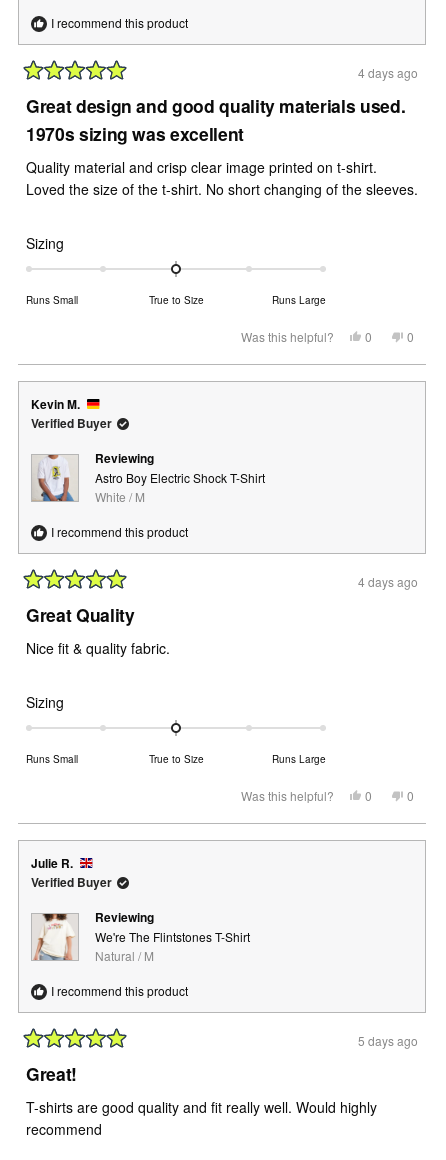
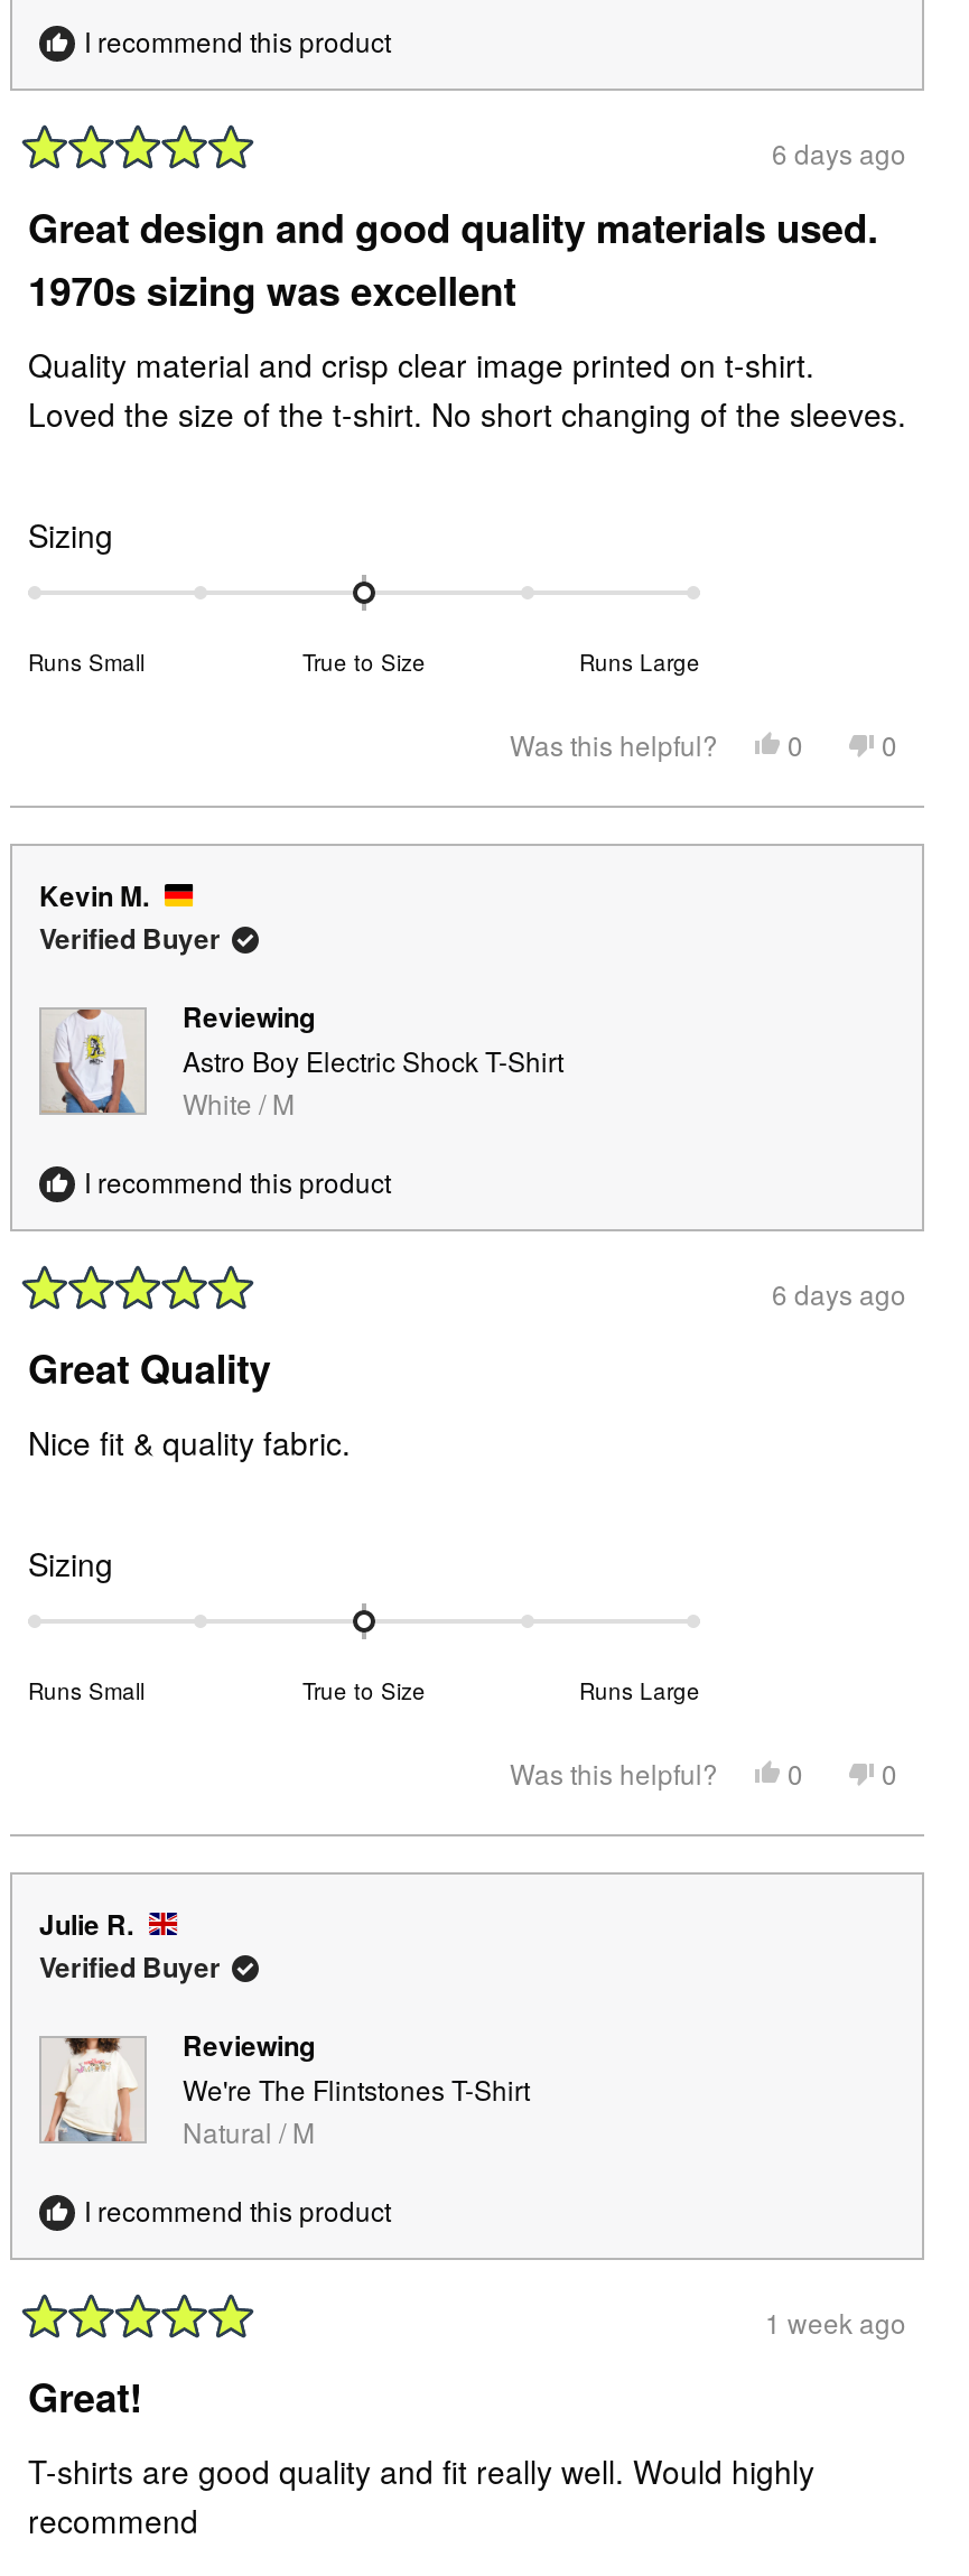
[358,64,418,81] 4 days ago -> [772,133,906,171] 6 days ago
[358,573,418,590] 4 days ago -> [772,1274,906,1312] 6 days ago
[358,1032,418,1049] 5 days ago -> [765,2303,906,2341] 1 week ago

